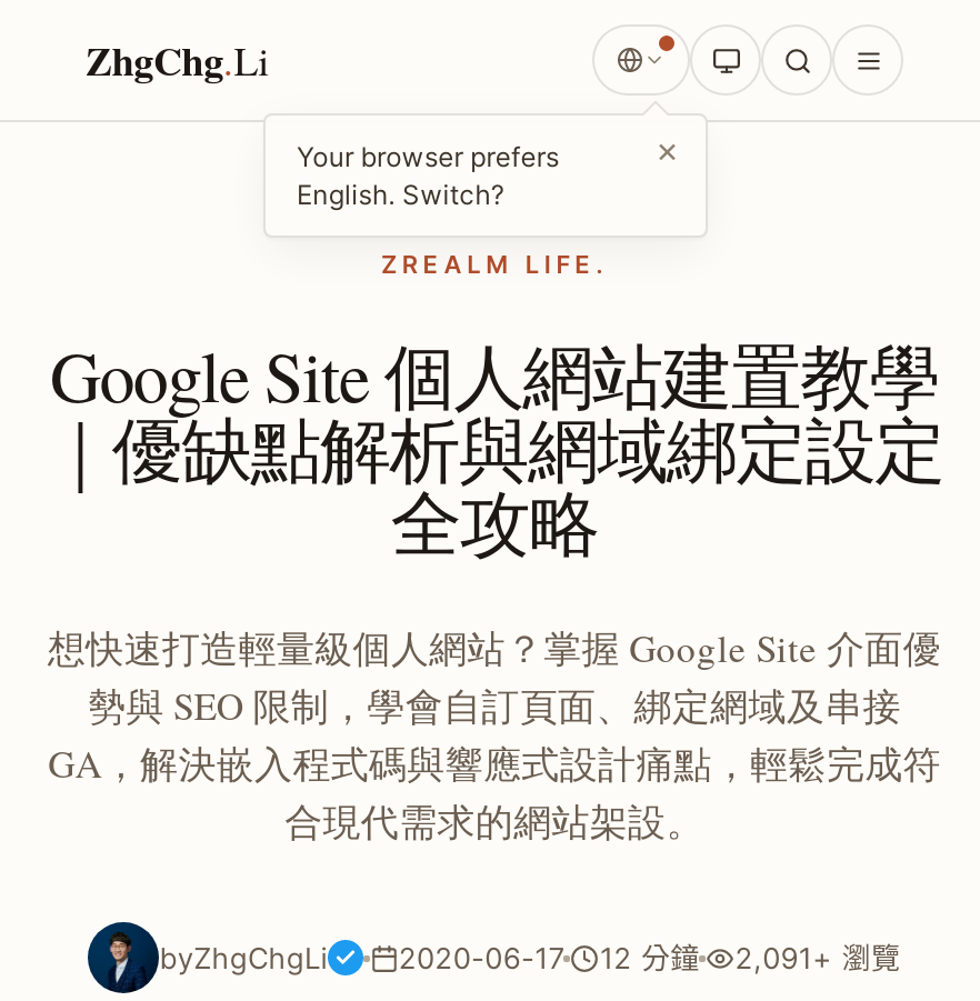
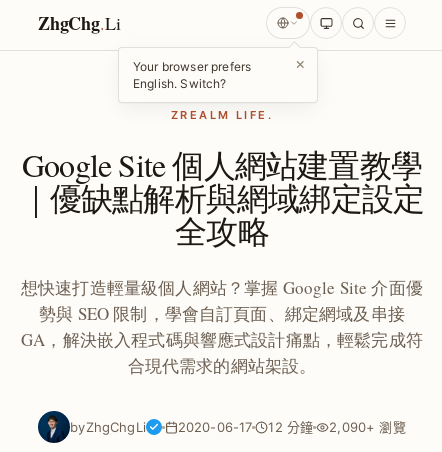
[159,940,900,975] byZhgChgLi 2020-06-17 12 分鐘 2,091+ 瀏覽 -> [70,419,406,435] byZhgChgLi 2020-06-17 12 分鐘 2,090+ 瀏覽

